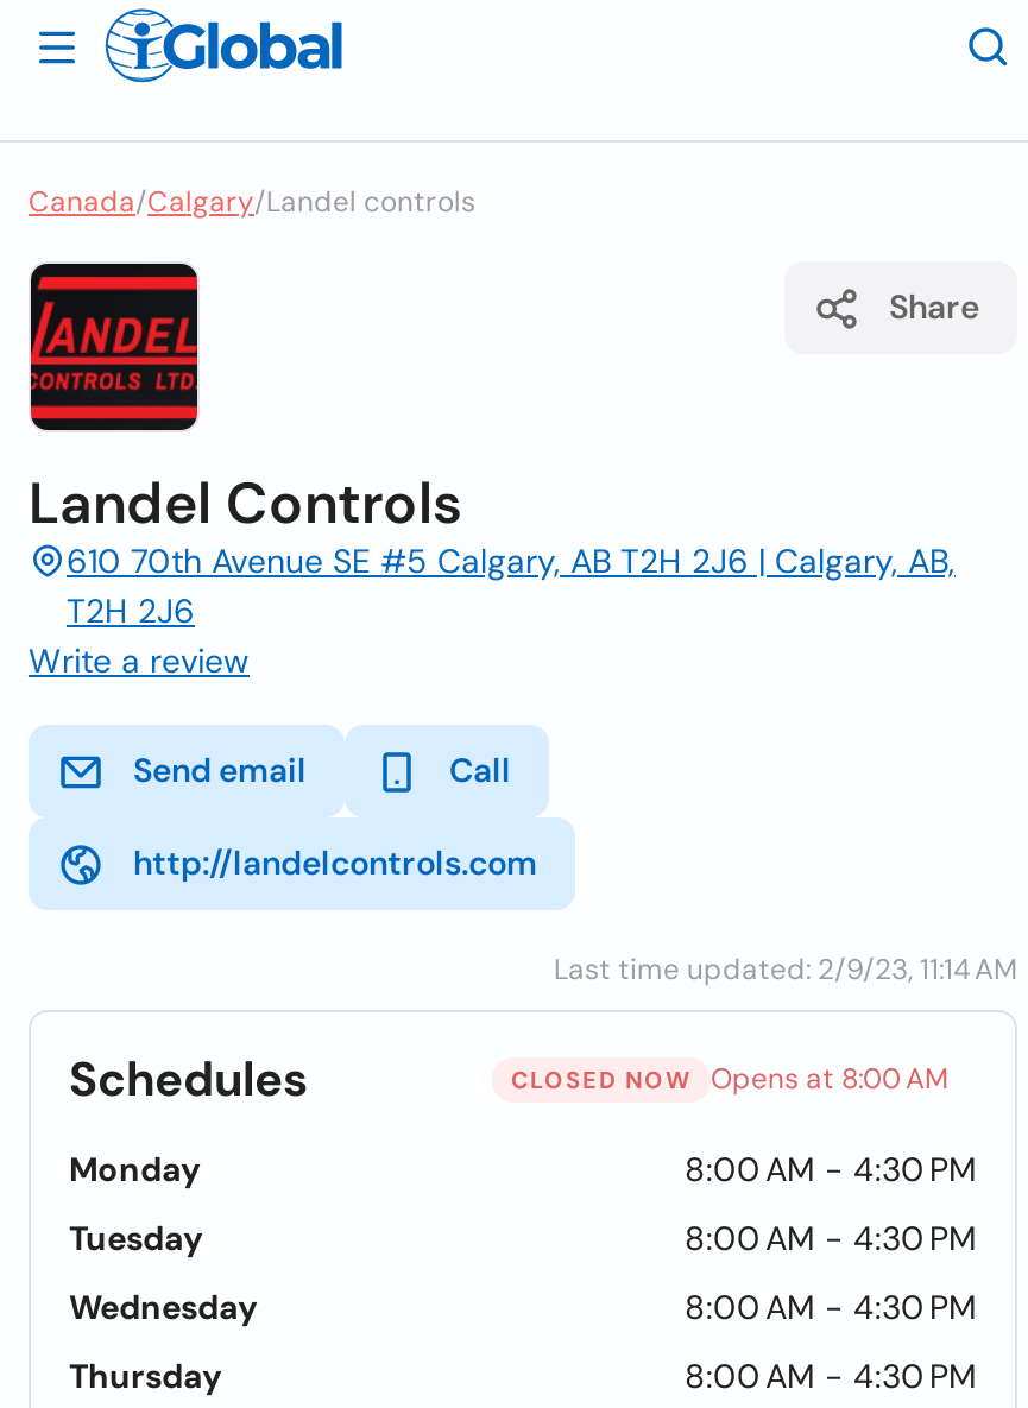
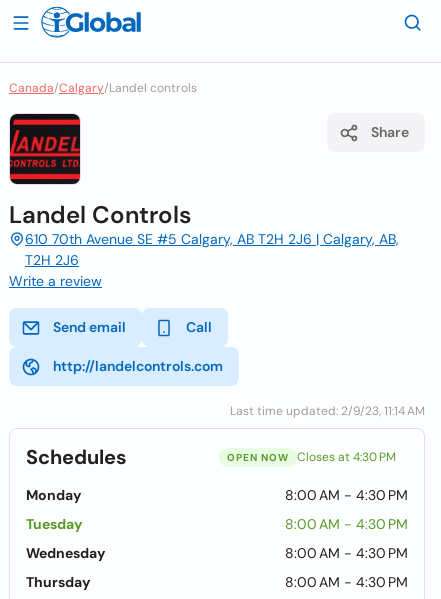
[511,1063,692,1094] CLOSED NOW -> [227,450,289,463] OPEN NOW
[711,1060,948,1098] Opens at 8:00 AM -> [297,449,396,465] Closes at 4:30 PM

